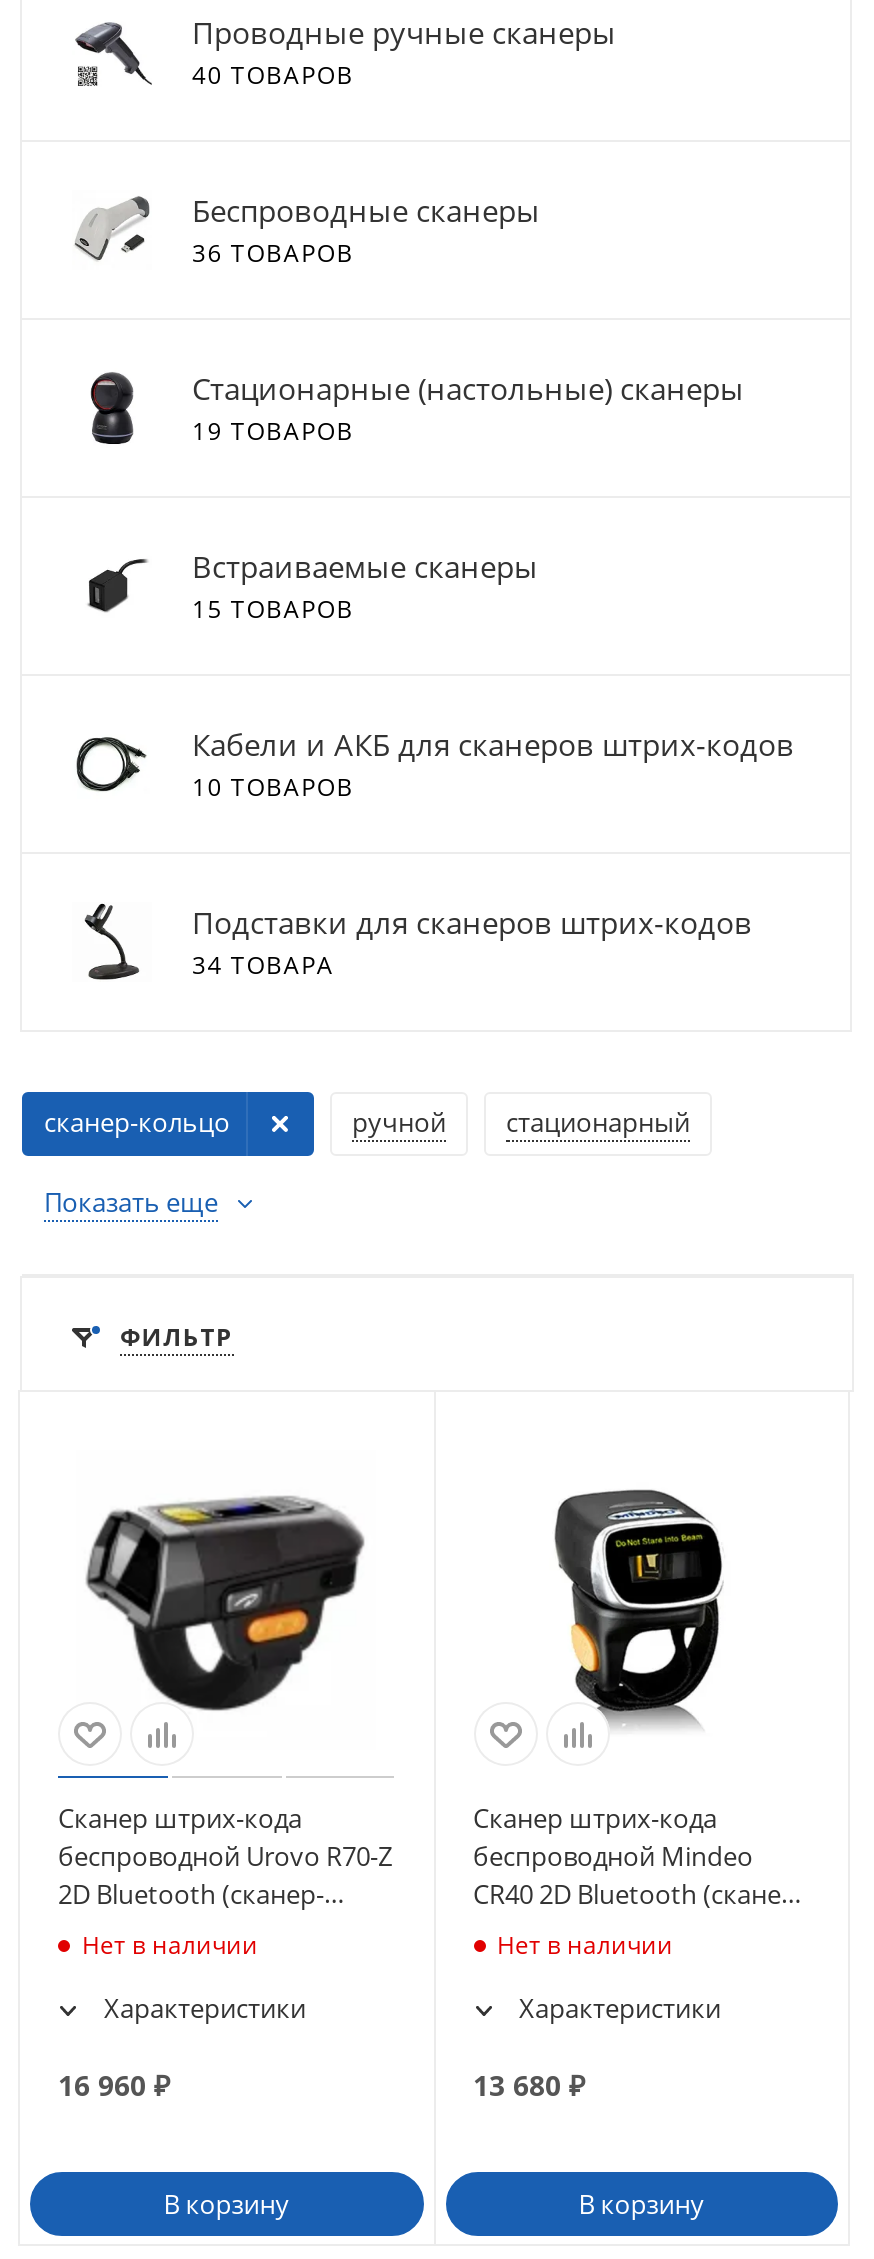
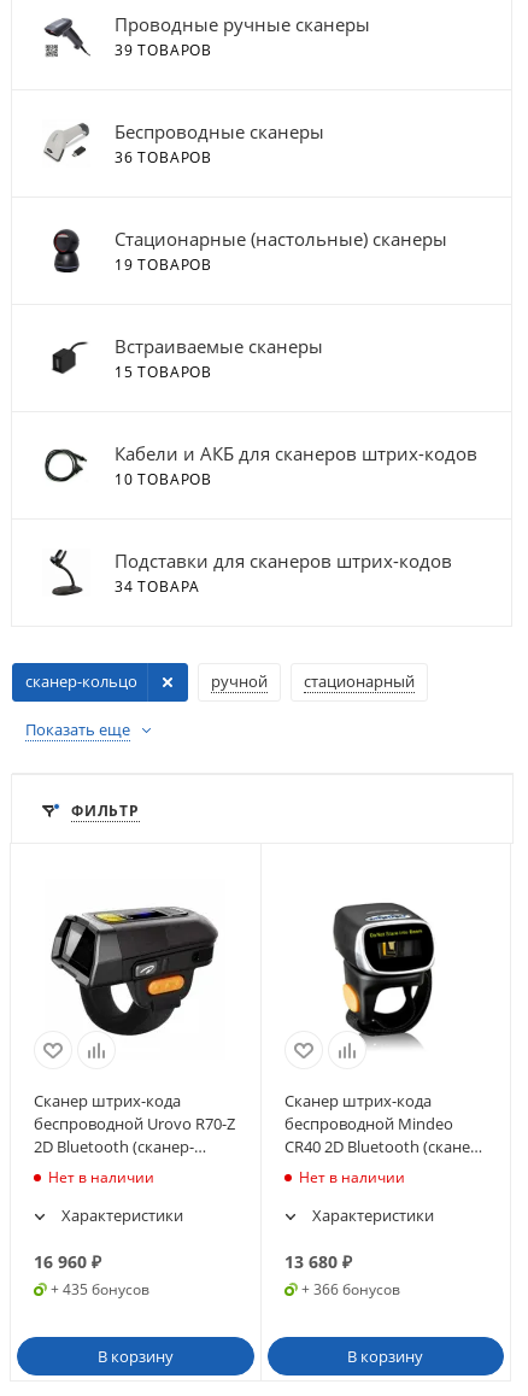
[192,58,354,92] 40 ТОВАРОВ -> [115,40,212,60] 39 ТОВАРОВ
none -> [51,1280,149,1300] + 435 бонусов
none -> [301,1280,400,1300] + 366 бонусов

